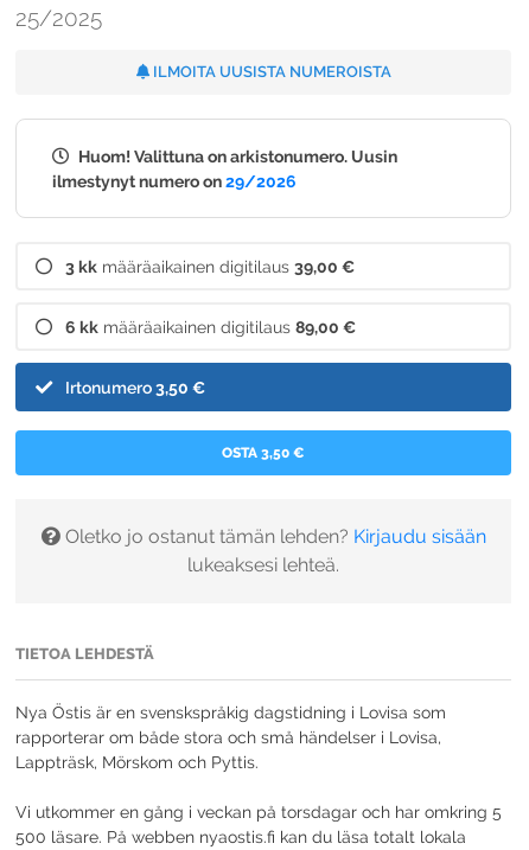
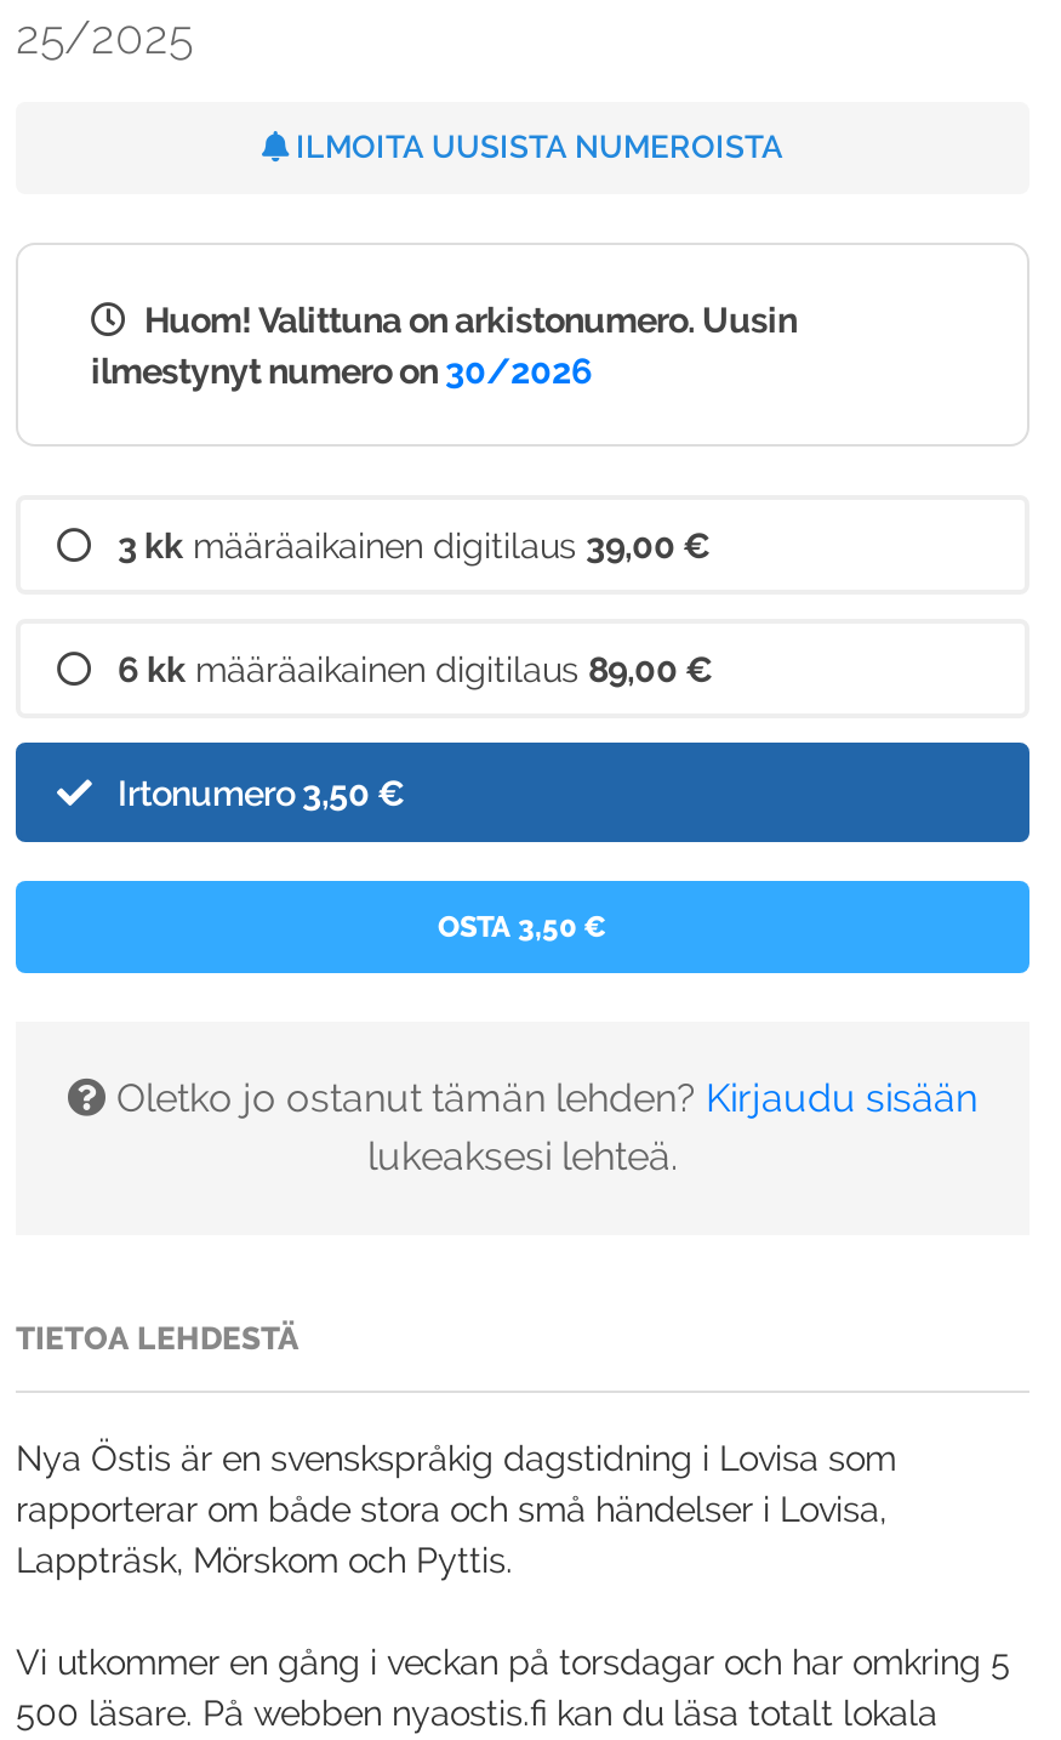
[52,171,297,191] ilmestynyt numero on 29/2026 -> [91,350,593,391] ilmestynyt numero on 30/2026

